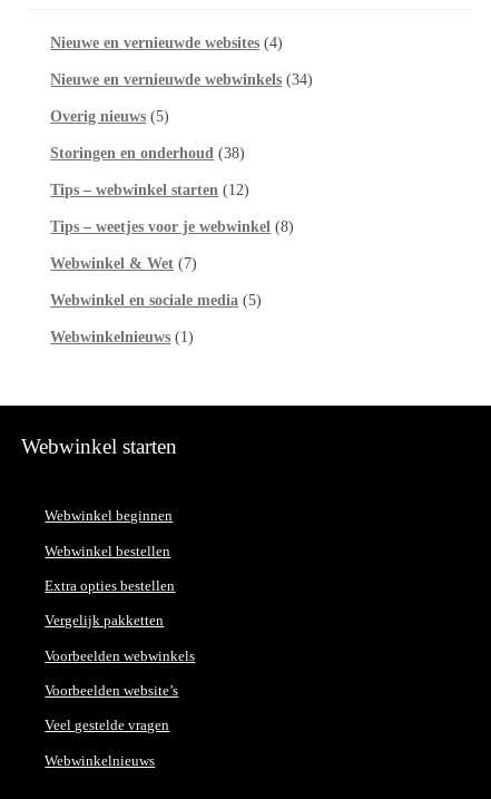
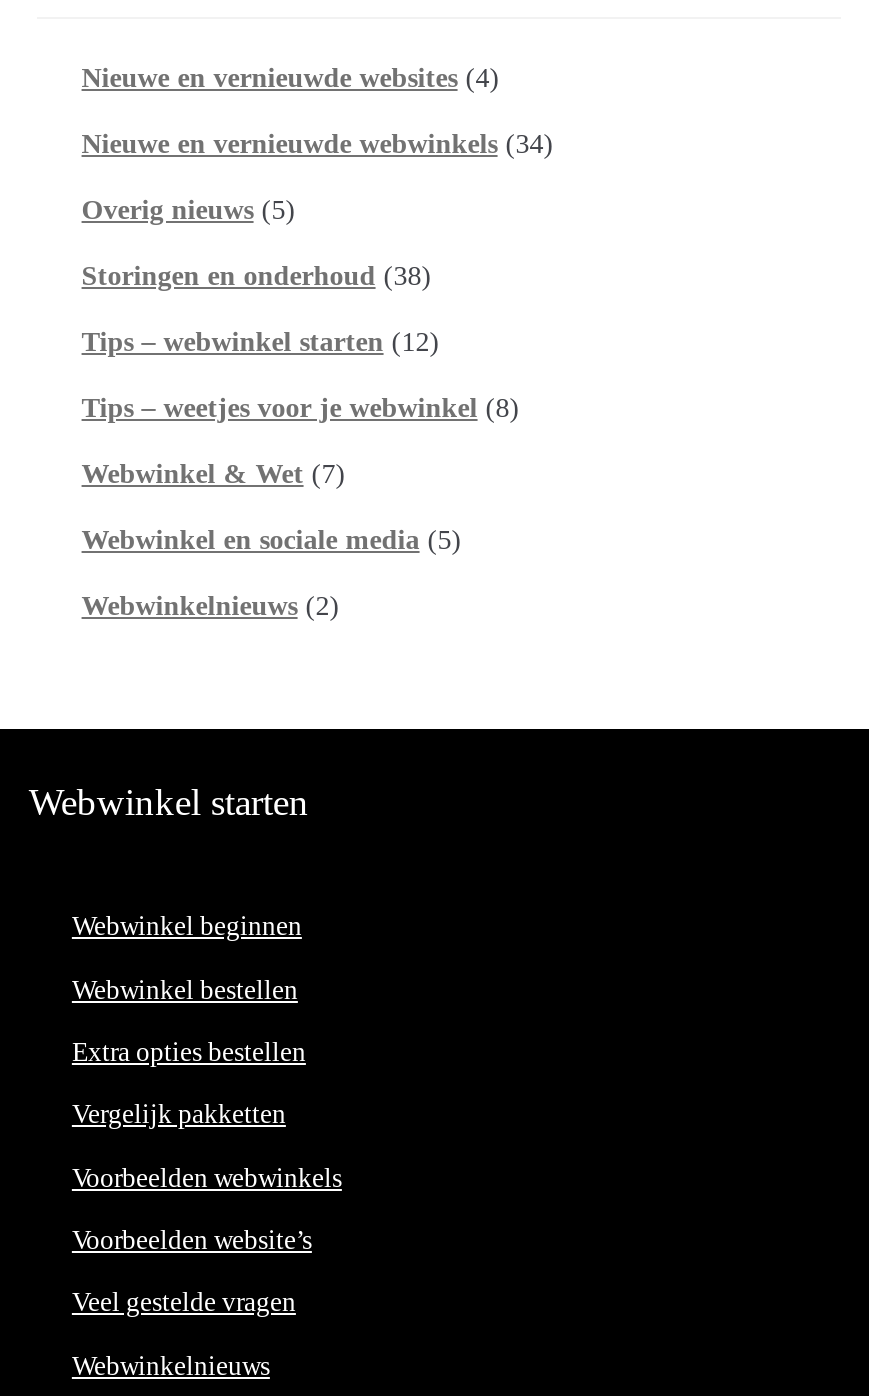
[50,329,194,346] Webwinkelnieuws (1) -> [82,592,340,622] Webwinkelnieuws (2)

